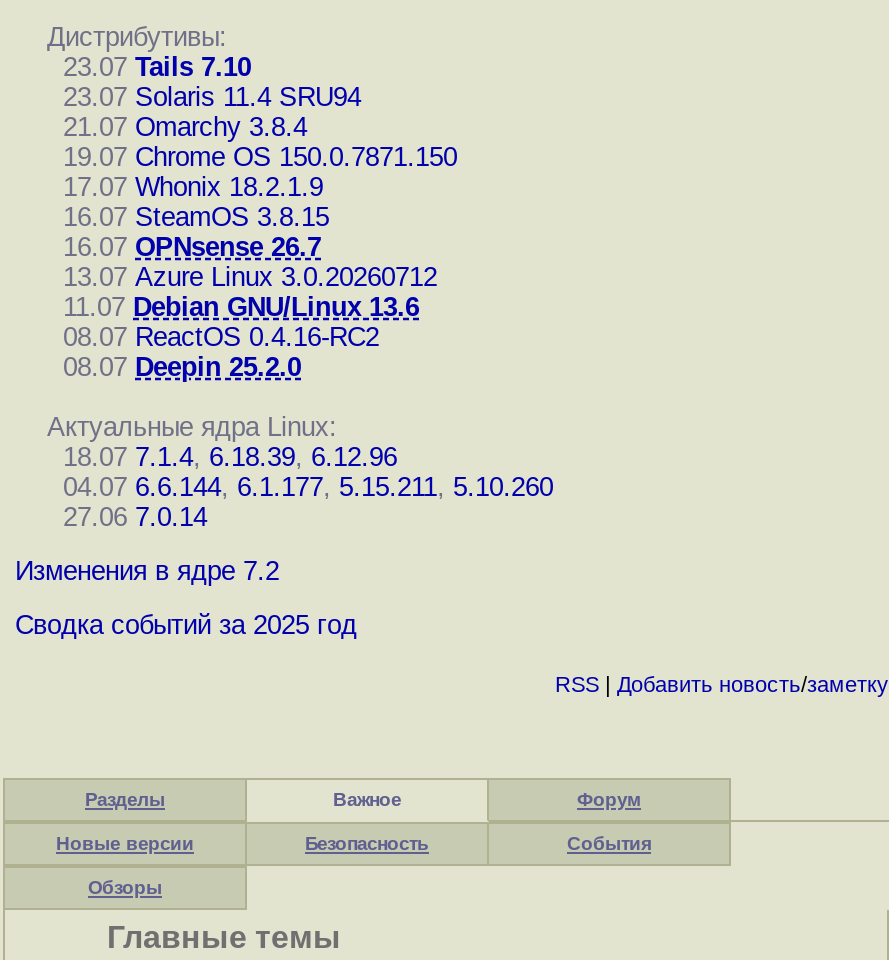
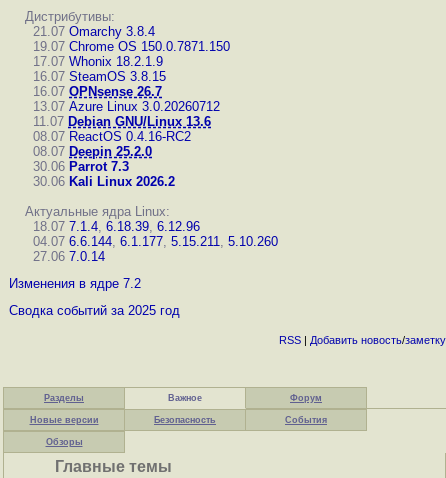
[47,52,361,112] 23.07 Tails 7.10 | 23.07 Solaris 11.4 SRU94 -> none
moved [47,112,457,382] -> [25,24,230,159]: 21.07 Omarchy 3.8.4 | 19.07 Chrome OS 150.0.7871.150 | 17.07 Whonix 18.2.1.9 | ... | 08.07 ReactOS 0.4.16-RC2 | 08.07 Deepin 25.2.0
none -> [25,159,175,189] 30.06 Parrot 7.3 | 30.06 Kali Linux 2026.2

